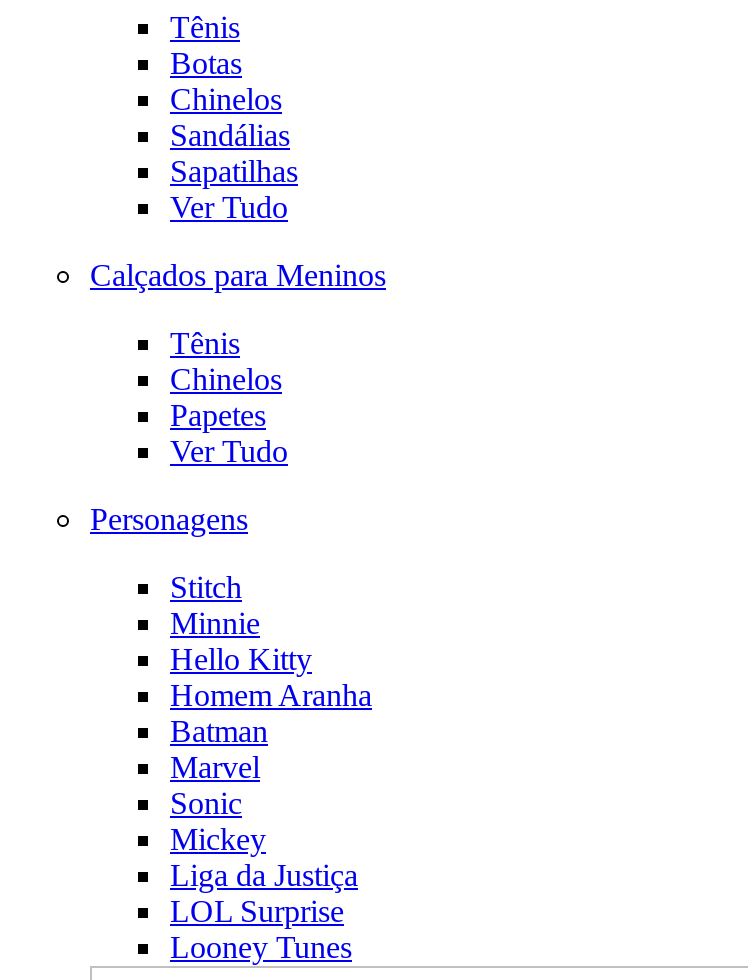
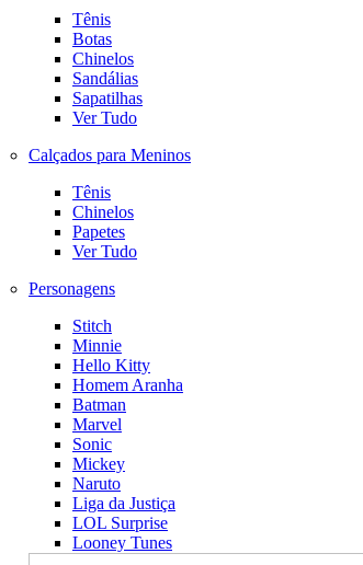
none -> [72,474,121,493] Naruto

